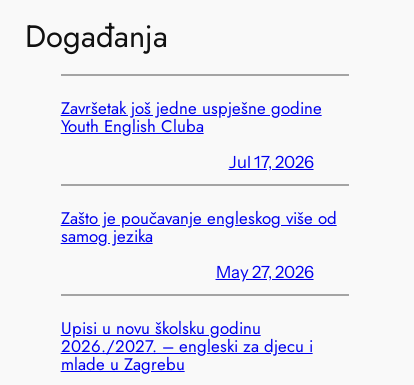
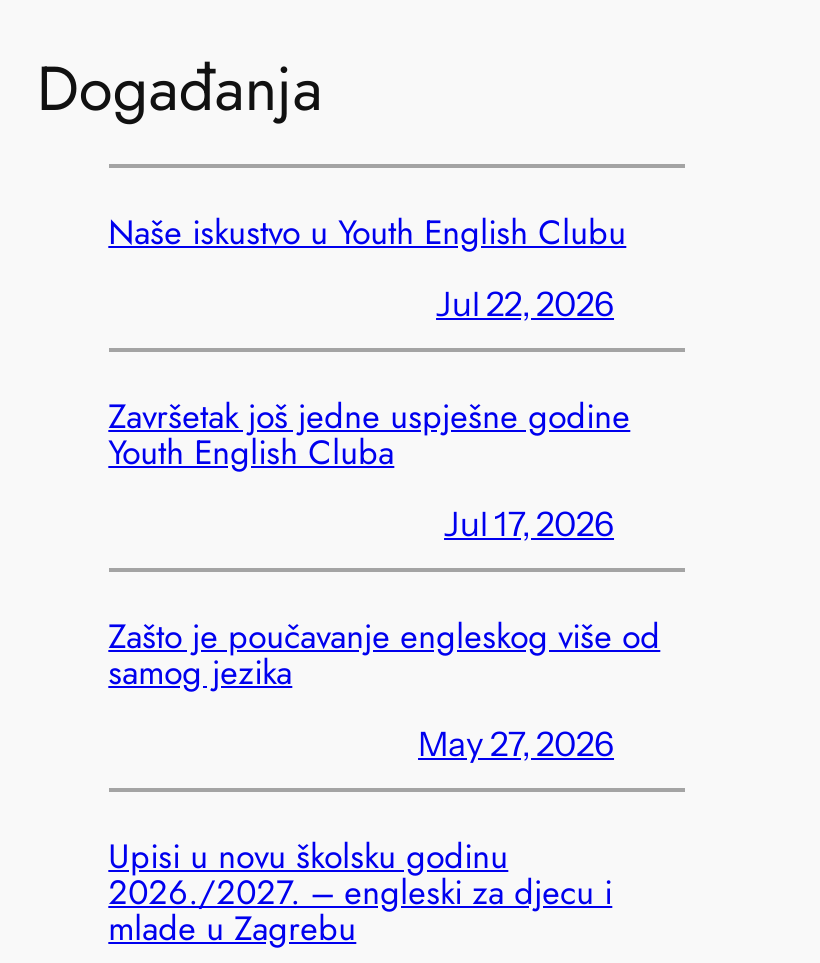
none -> [108,209,626,324] Naše iskustvo u Youth English Clubu | Jul 22, 2026

